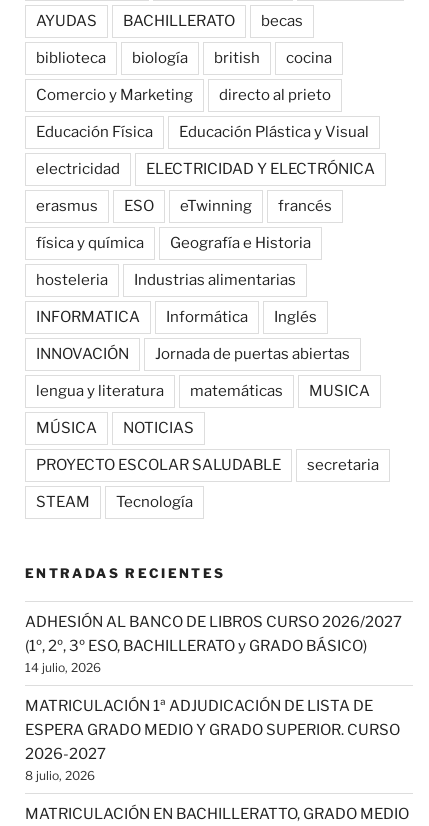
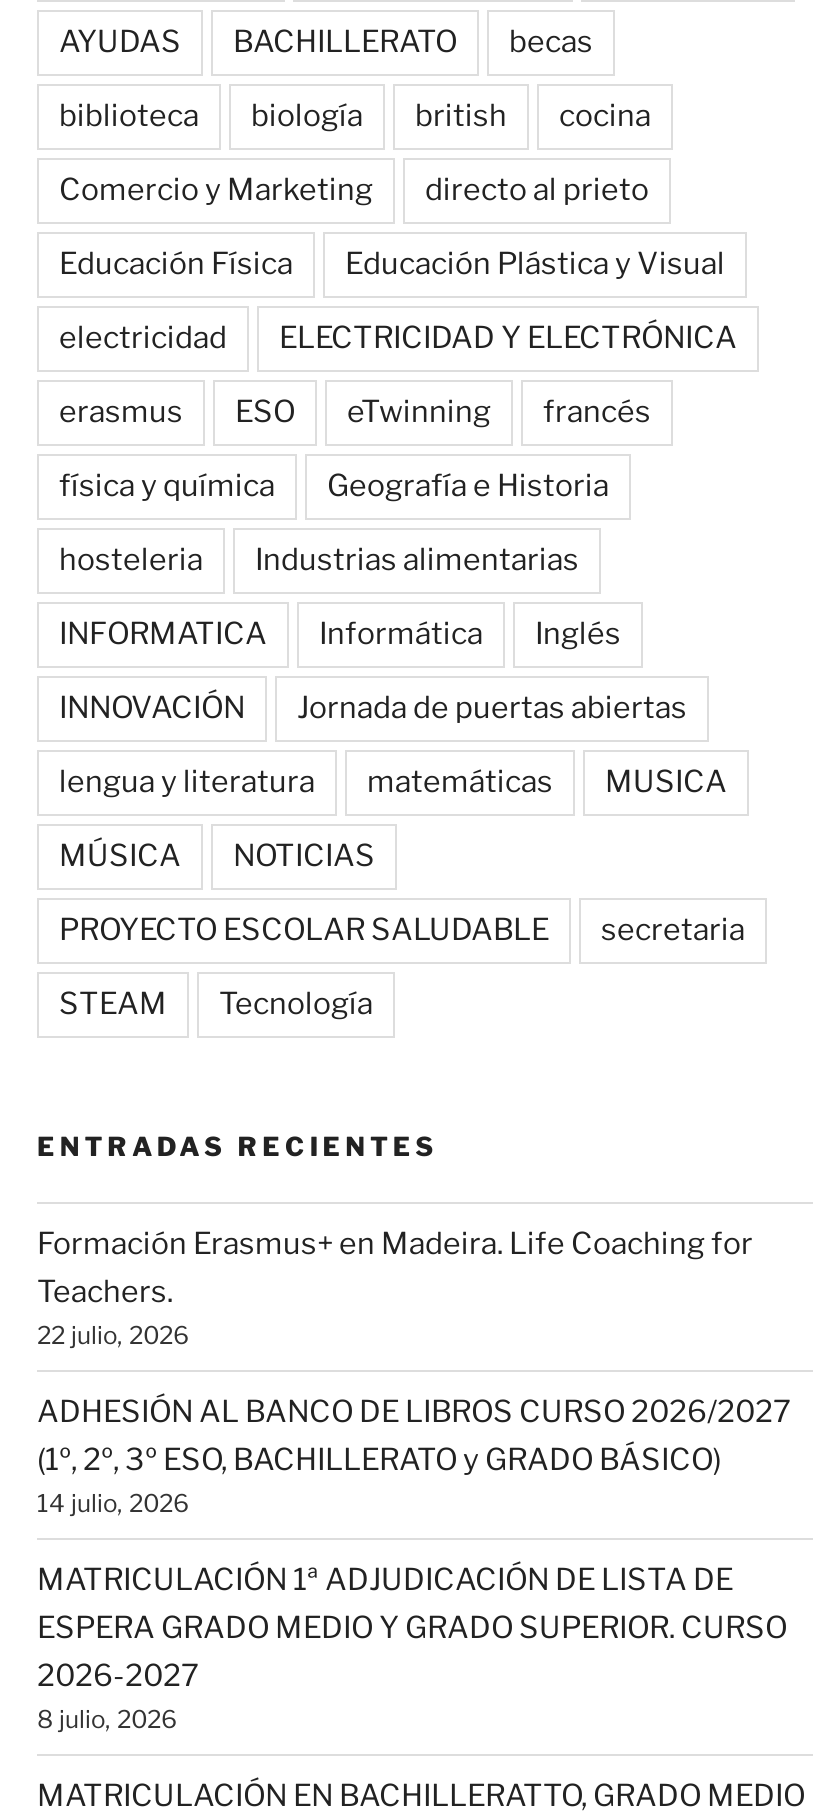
none -> [37,1226,753,1350] Formación Erasmus+ en Madeira. Life Coaching for | Teachers. | 22 julio, 2026

